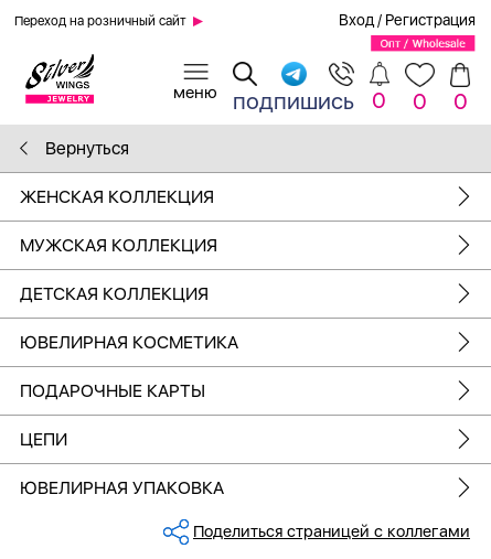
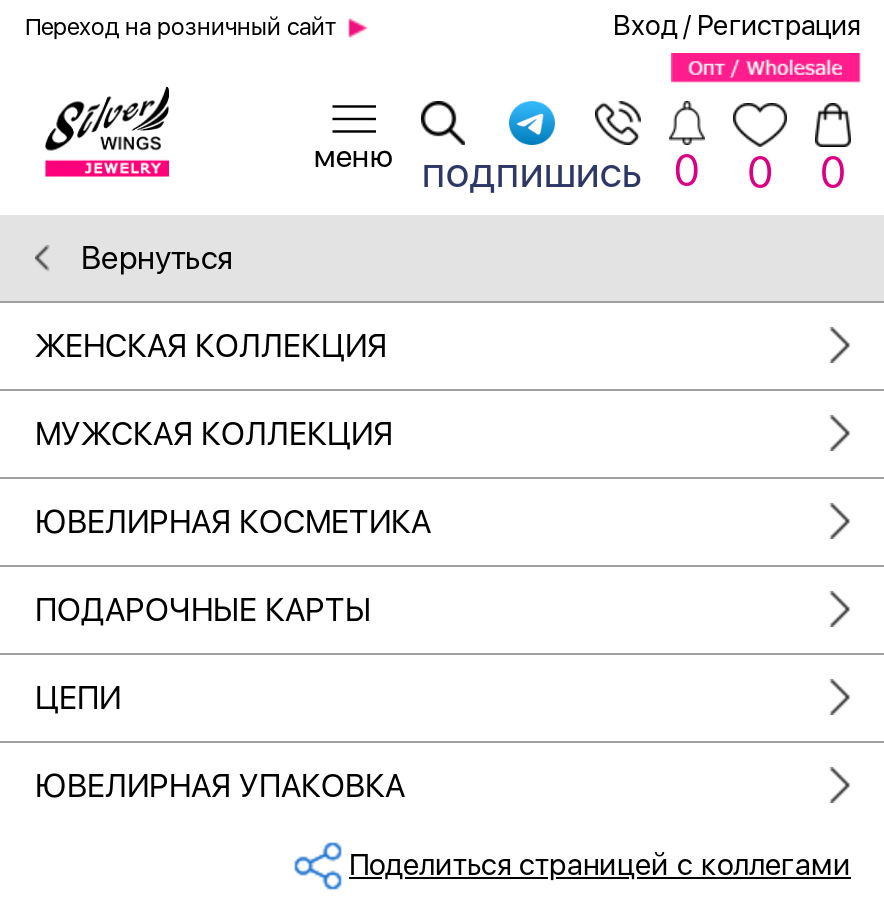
[20,284,209,305] ДЕТСКАЯ КОЛЛЕКЦИЯ -> none

